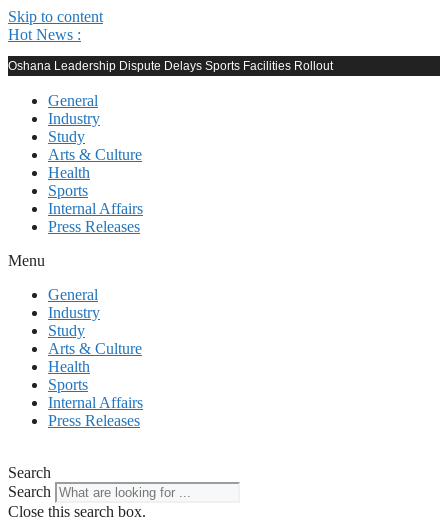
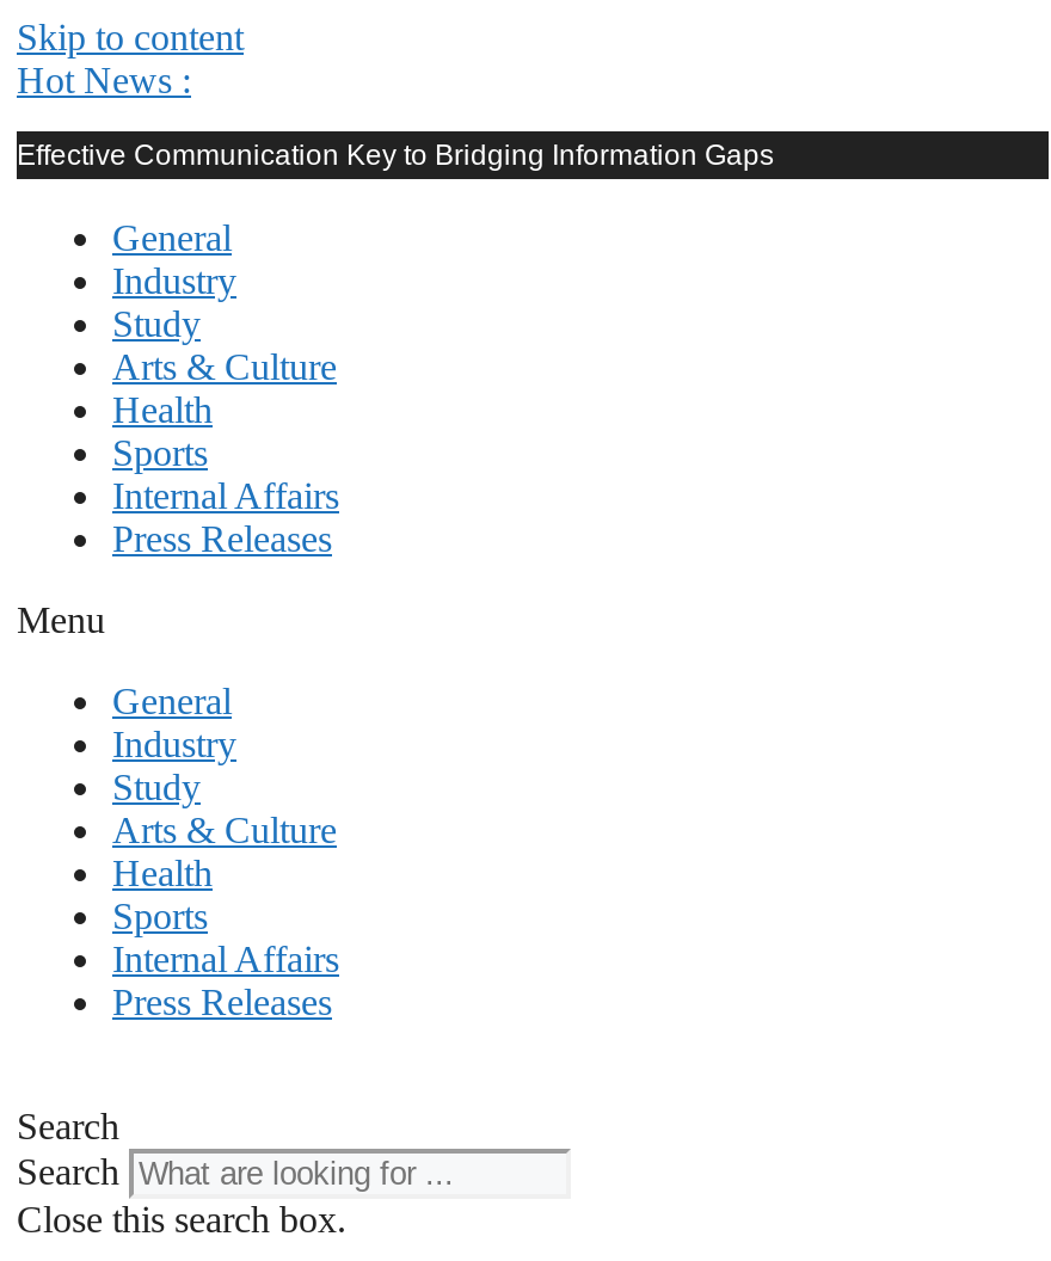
[8,59,333,73] Oshana Leadership Dispute Delays Sports Facilities Rollout -> [17,139,774,172] Effective Communication Key to Bridging Information Gaps

